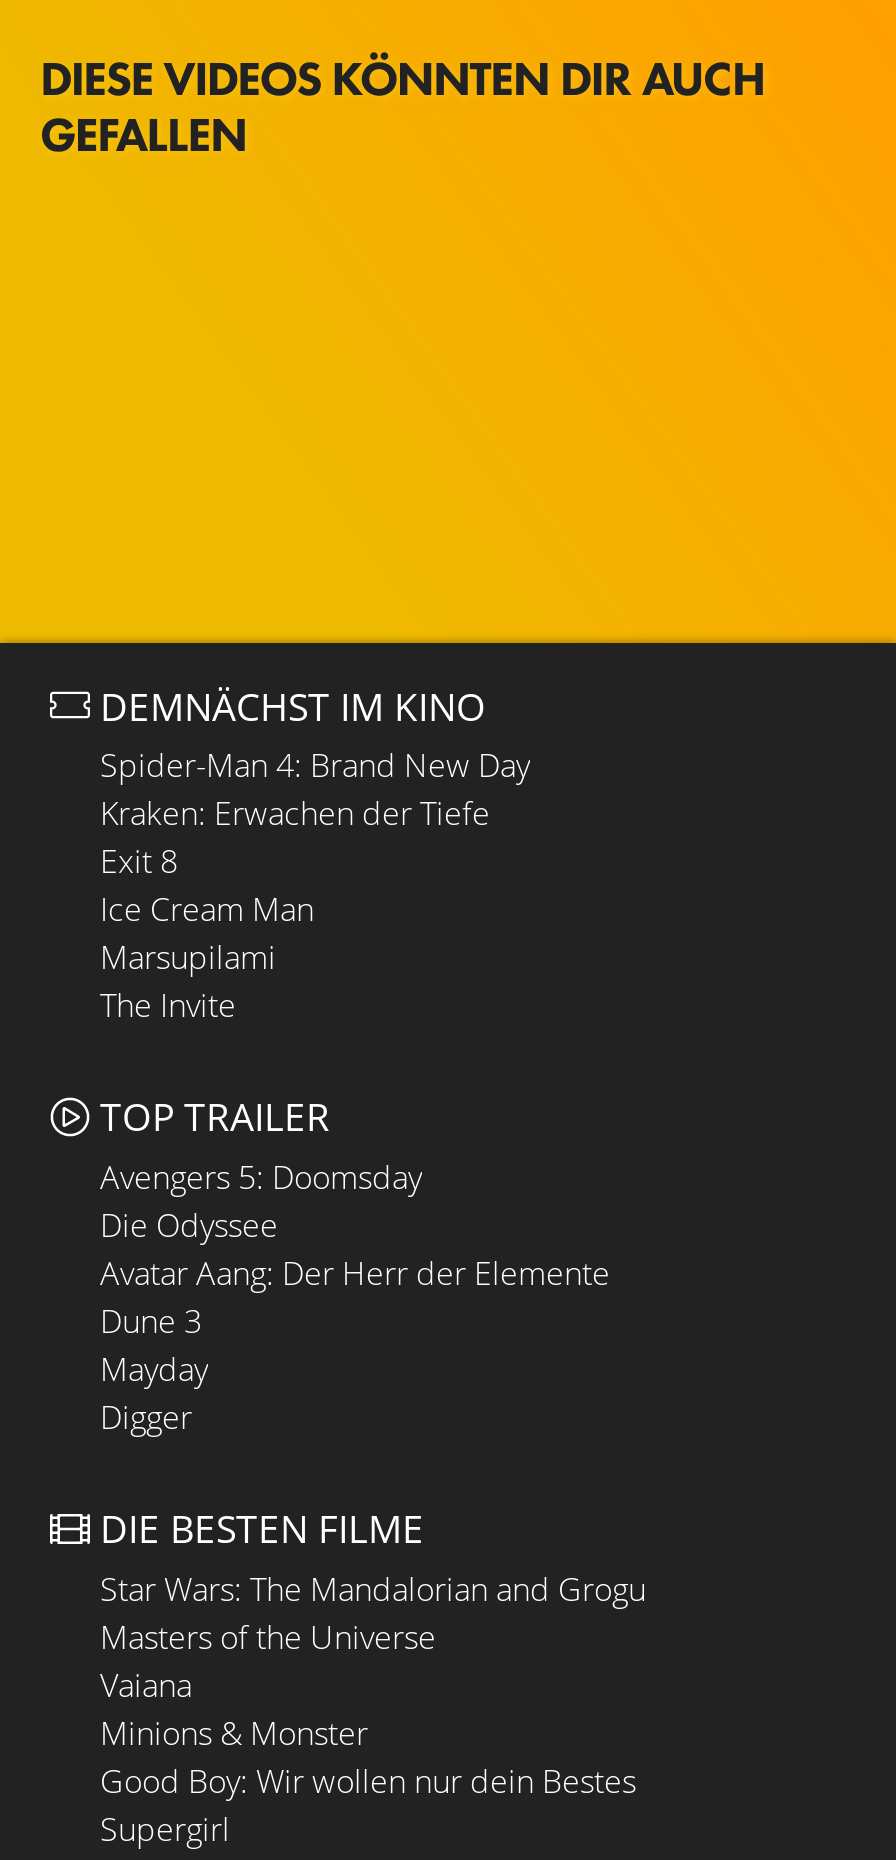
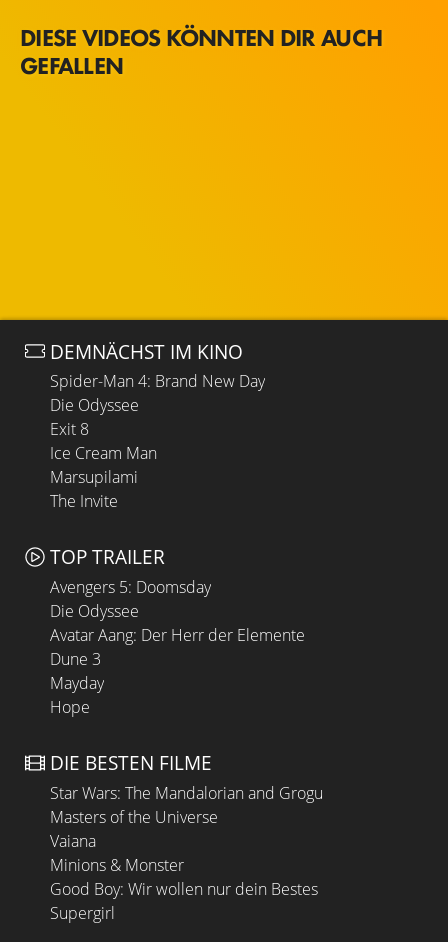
[100,792,490,836] Kraken: Erwachen der Tiefe -> [50,394,139,416] Die Odyssee
[100,1395,192,1439] Digger -> [50,696,90,718] Hope

